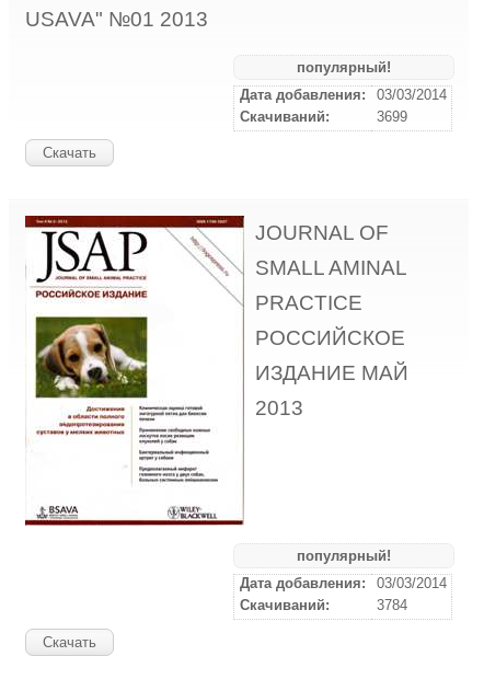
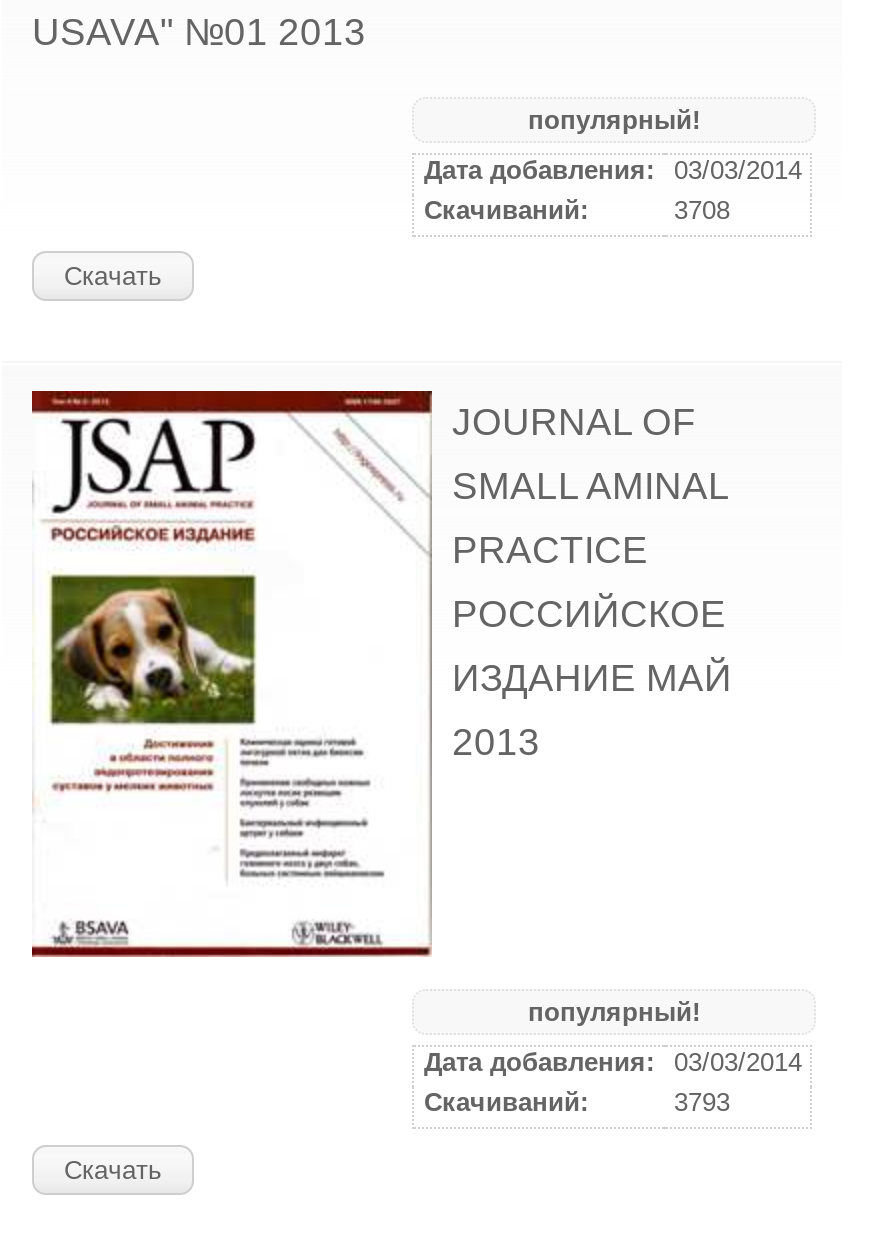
[377,108,407,125] 3699 -> [674,194,730,224] 3708
[377,597,407,613] 3784 -> [674,1087,730,1117] 3793

